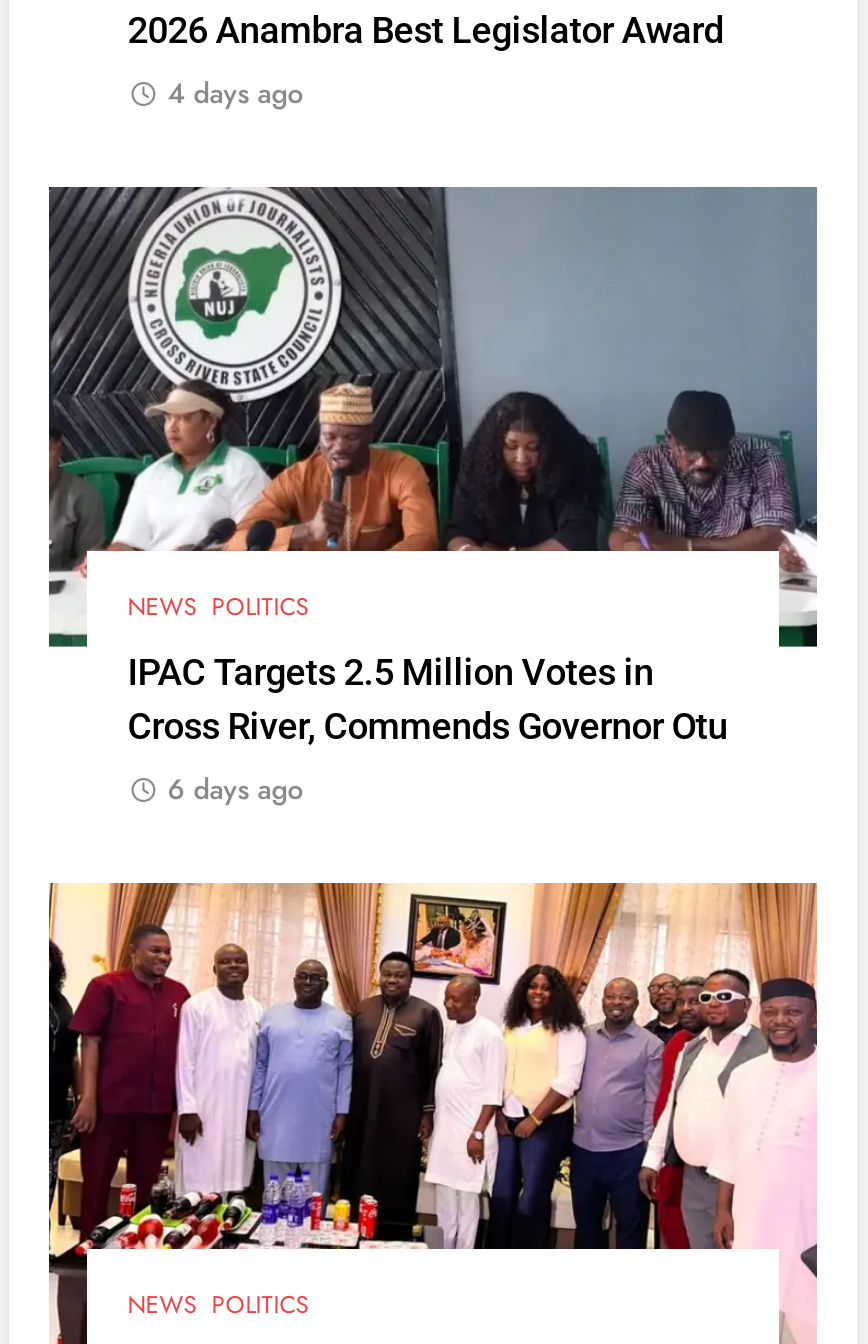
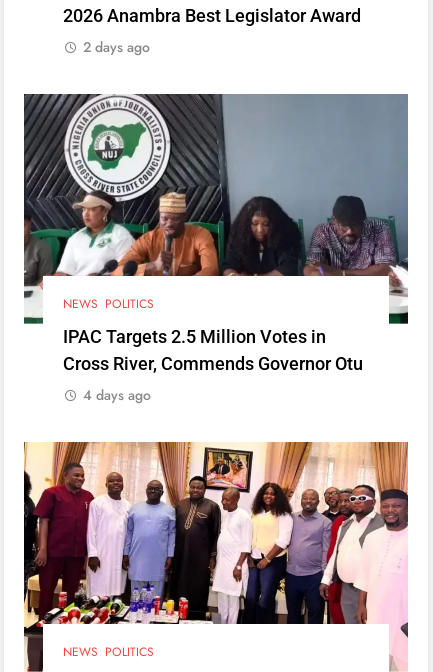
[167,73,303,113] 4 days ago -> [83,36,150,56] 2 days ago
[167,770,303,810] 6 days ago -> [83,385,151,405] 4 days ago

